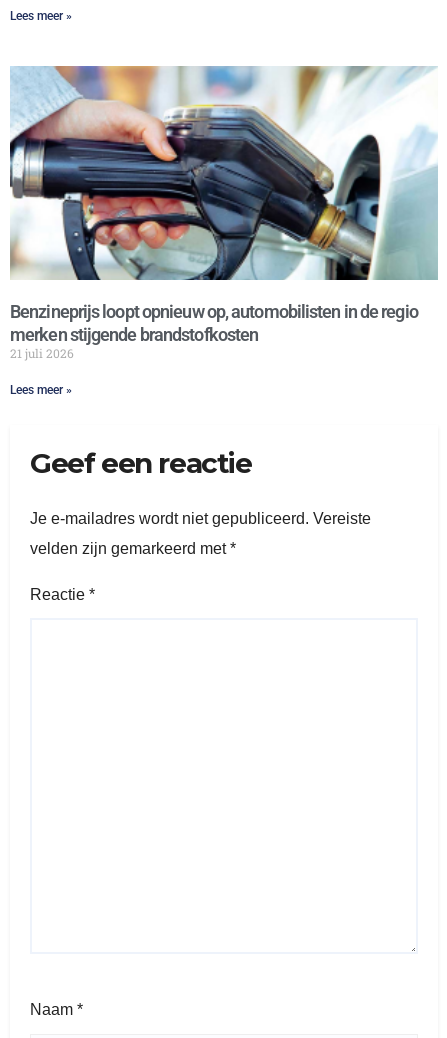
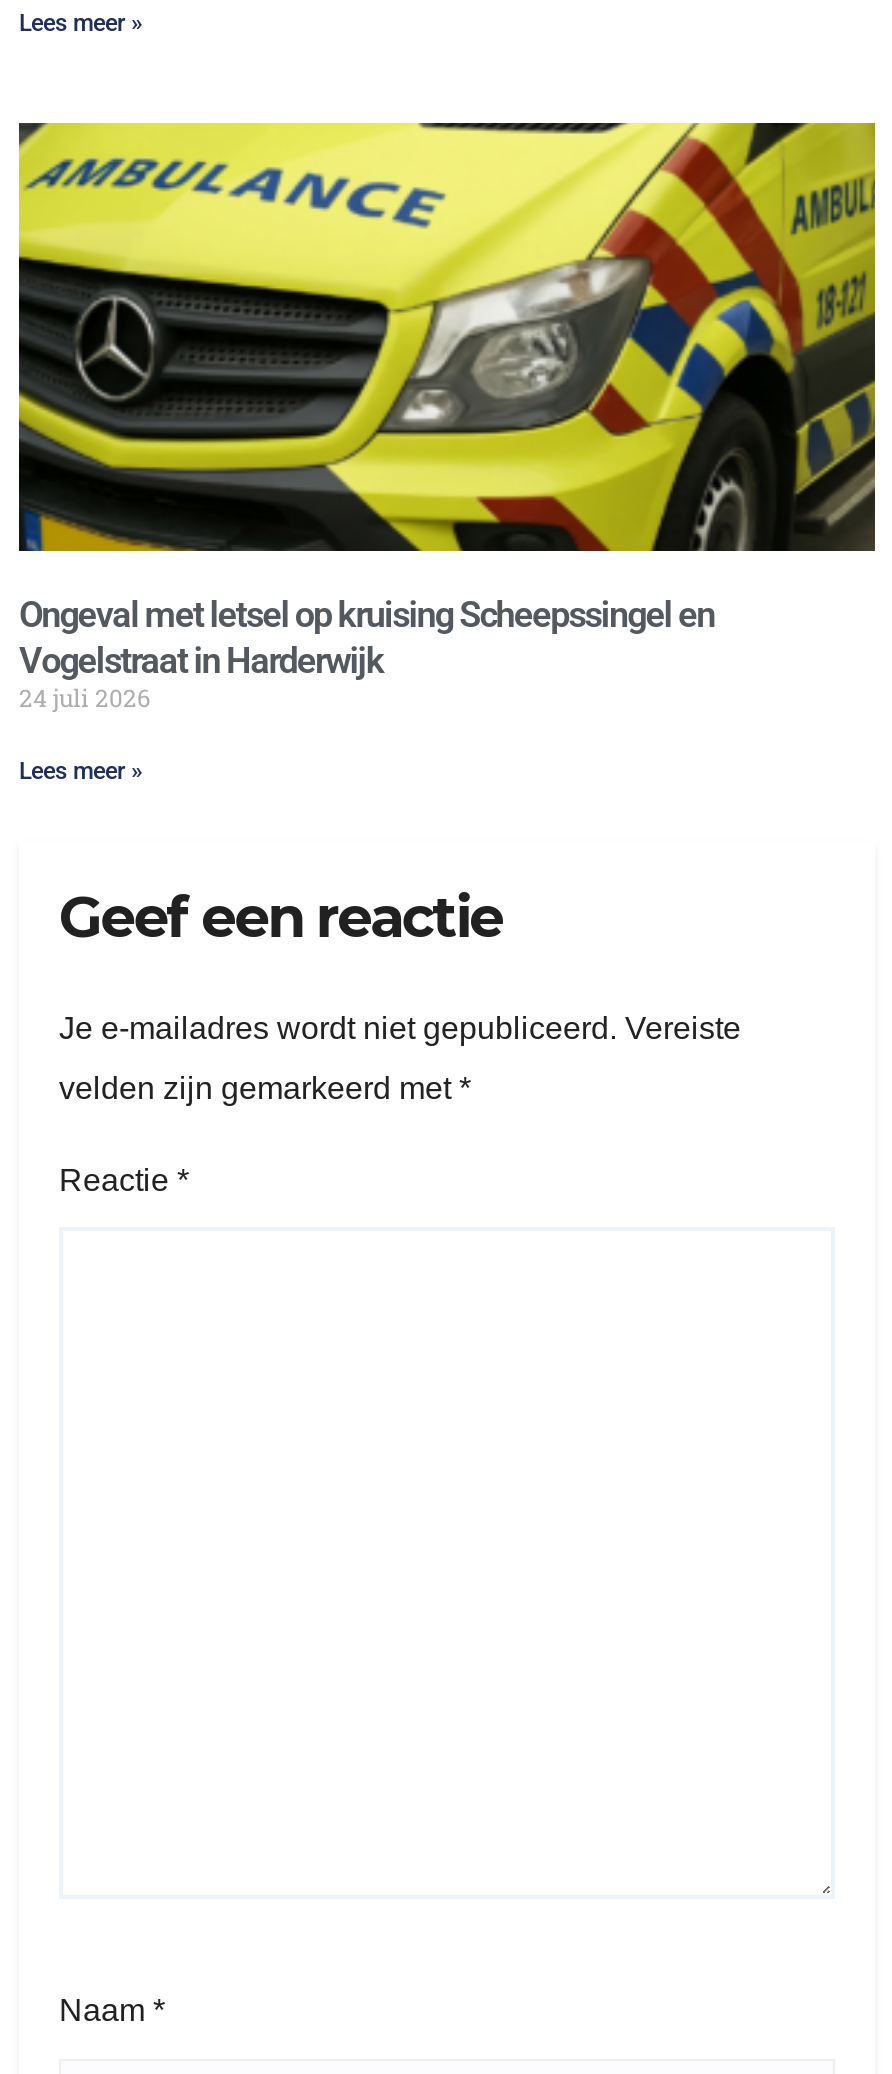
[9,65,438,361] [image] | Benzineprijs loopt opnieuw op, automobilisten in de regio | merken stijgende brandstofkosten | 21 juli 2026 -> [17,121,877,714] [image] | Ongeval met letsel op kruising Scheepssingel en | Vogelstraat in Harderwijk | 24 juli 2026

